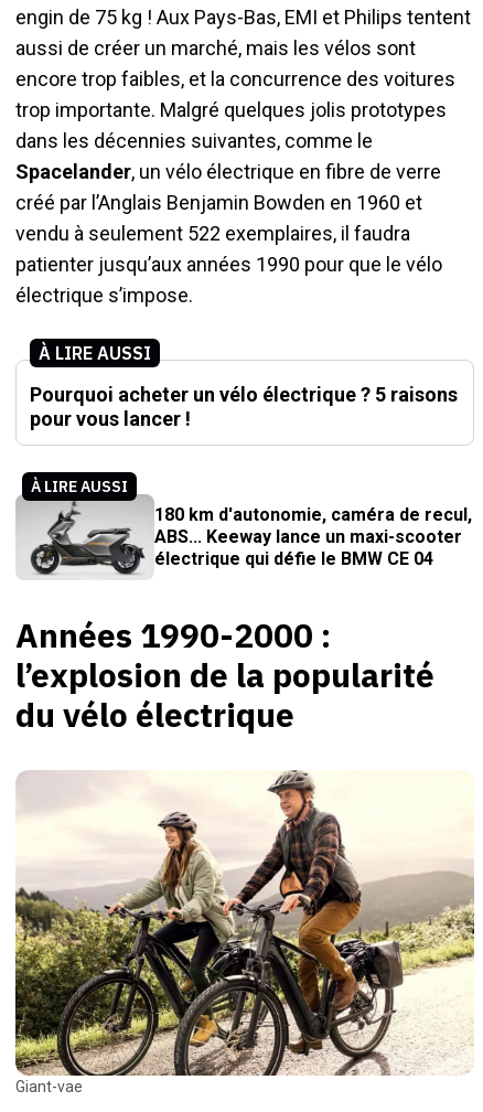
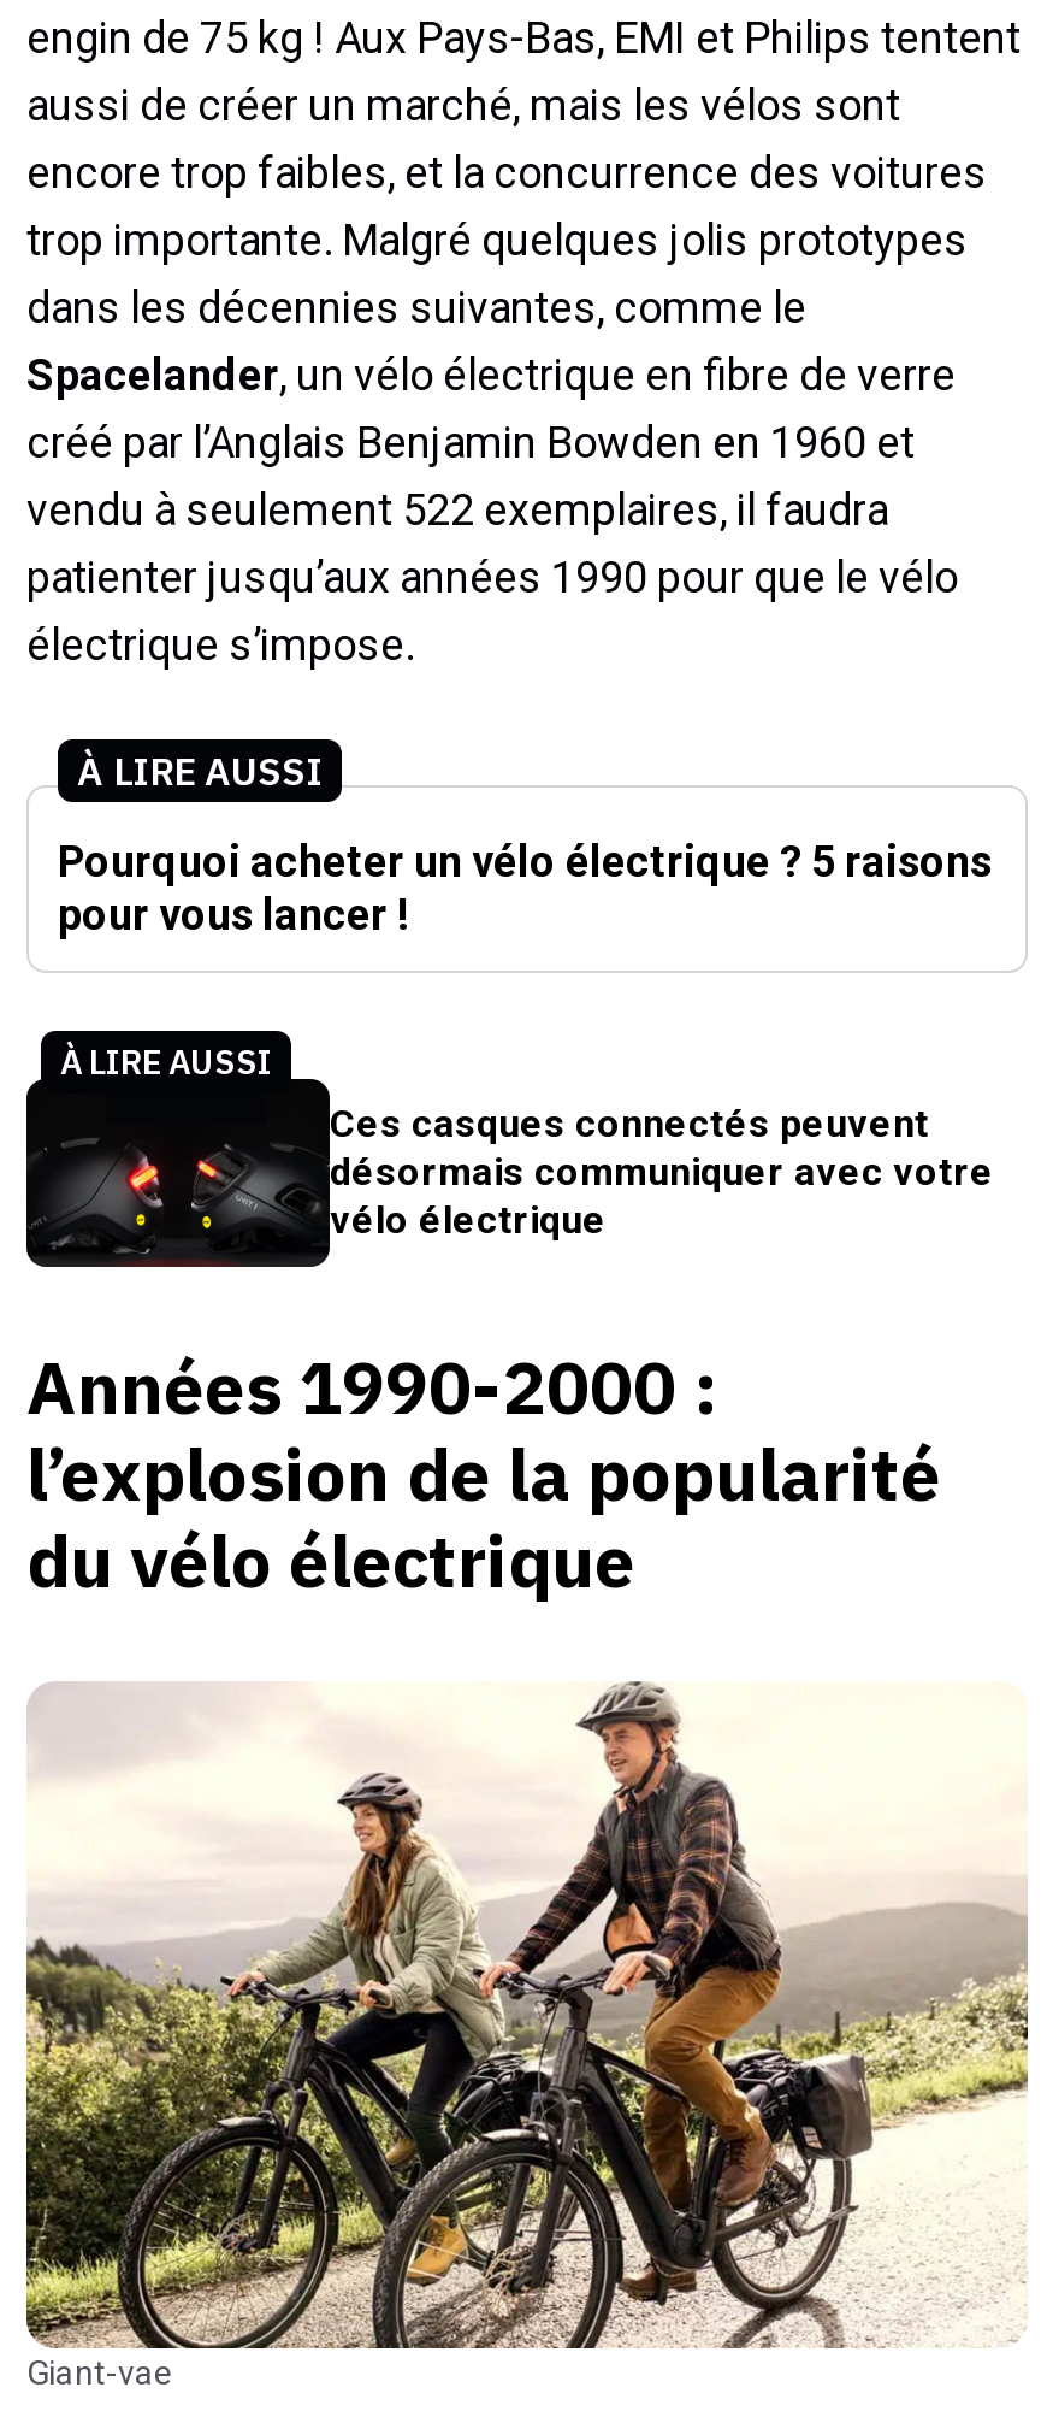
[15,495,472,580] [image] | 180 km d'autonomie, caméra de recul, | ABS... Keeway lance un maxi-scooter | électrique qui défie le BMW CE 04 -> [24,1079,994,1269] [image] | Ces casques connectés peuvent | désormais communiquer avec votre | vélo électrique

